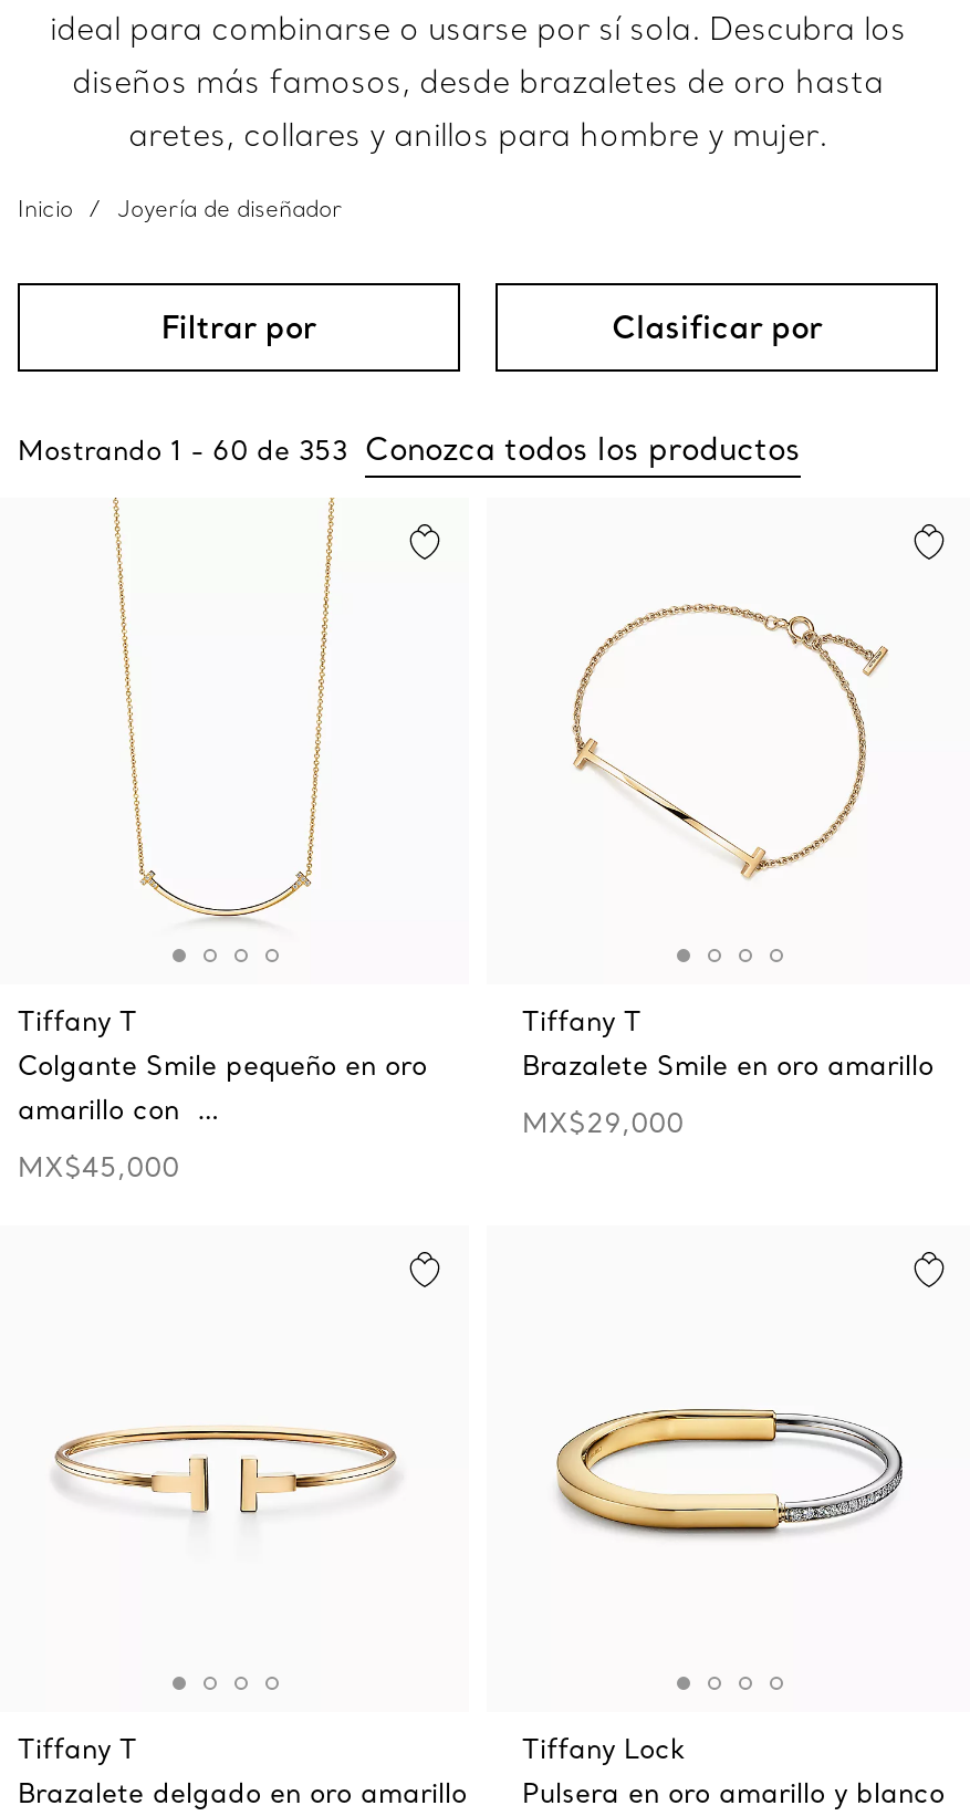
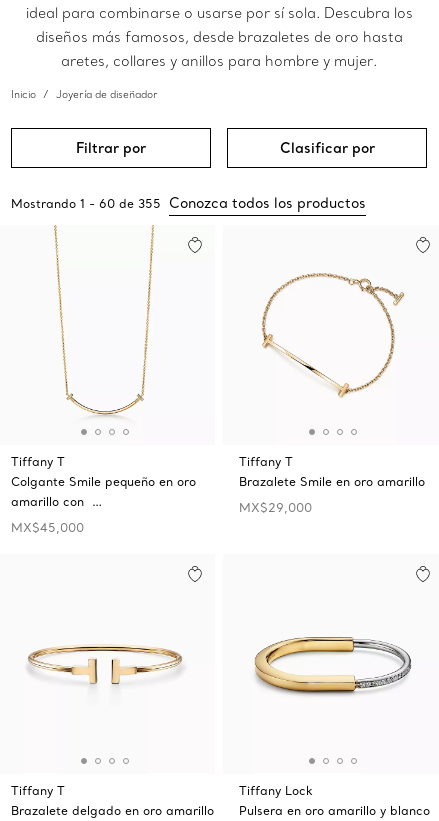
[18,429,801,469] Mostrando 1 - 60 de 353 Conozca todos los productos -> [11,194,366,212] Mostrando 1 - 60 de 355 Conozca todos los productos

